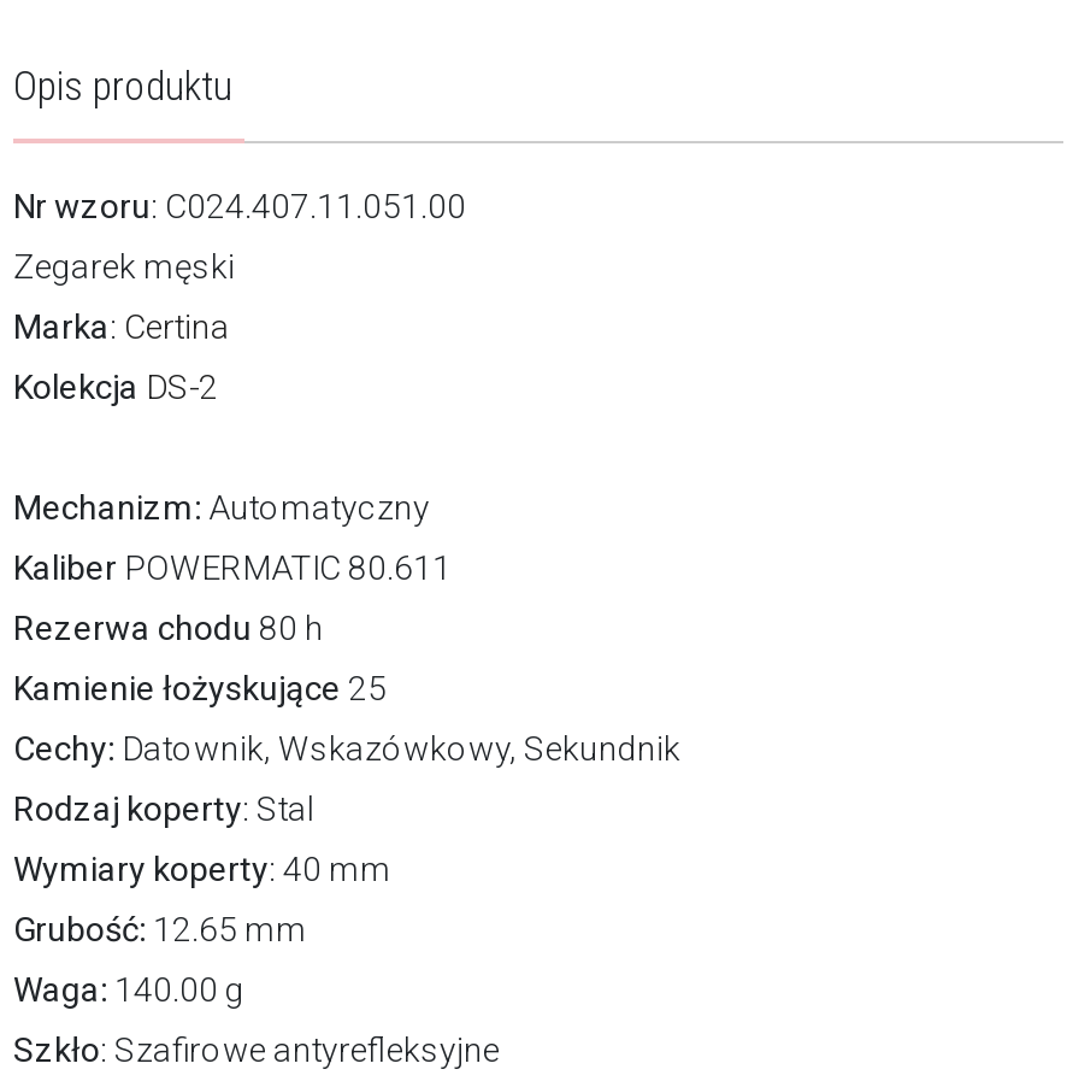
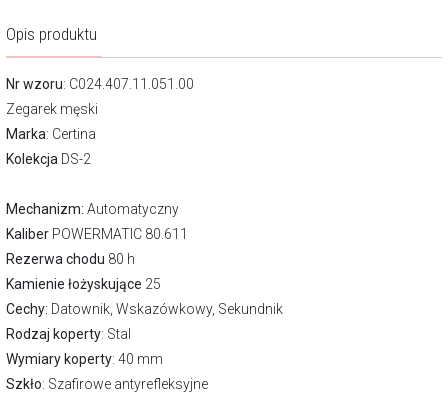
[13,910,307,1009] Grubość: 12.65 mm | Waga: 140.00 g -> none

